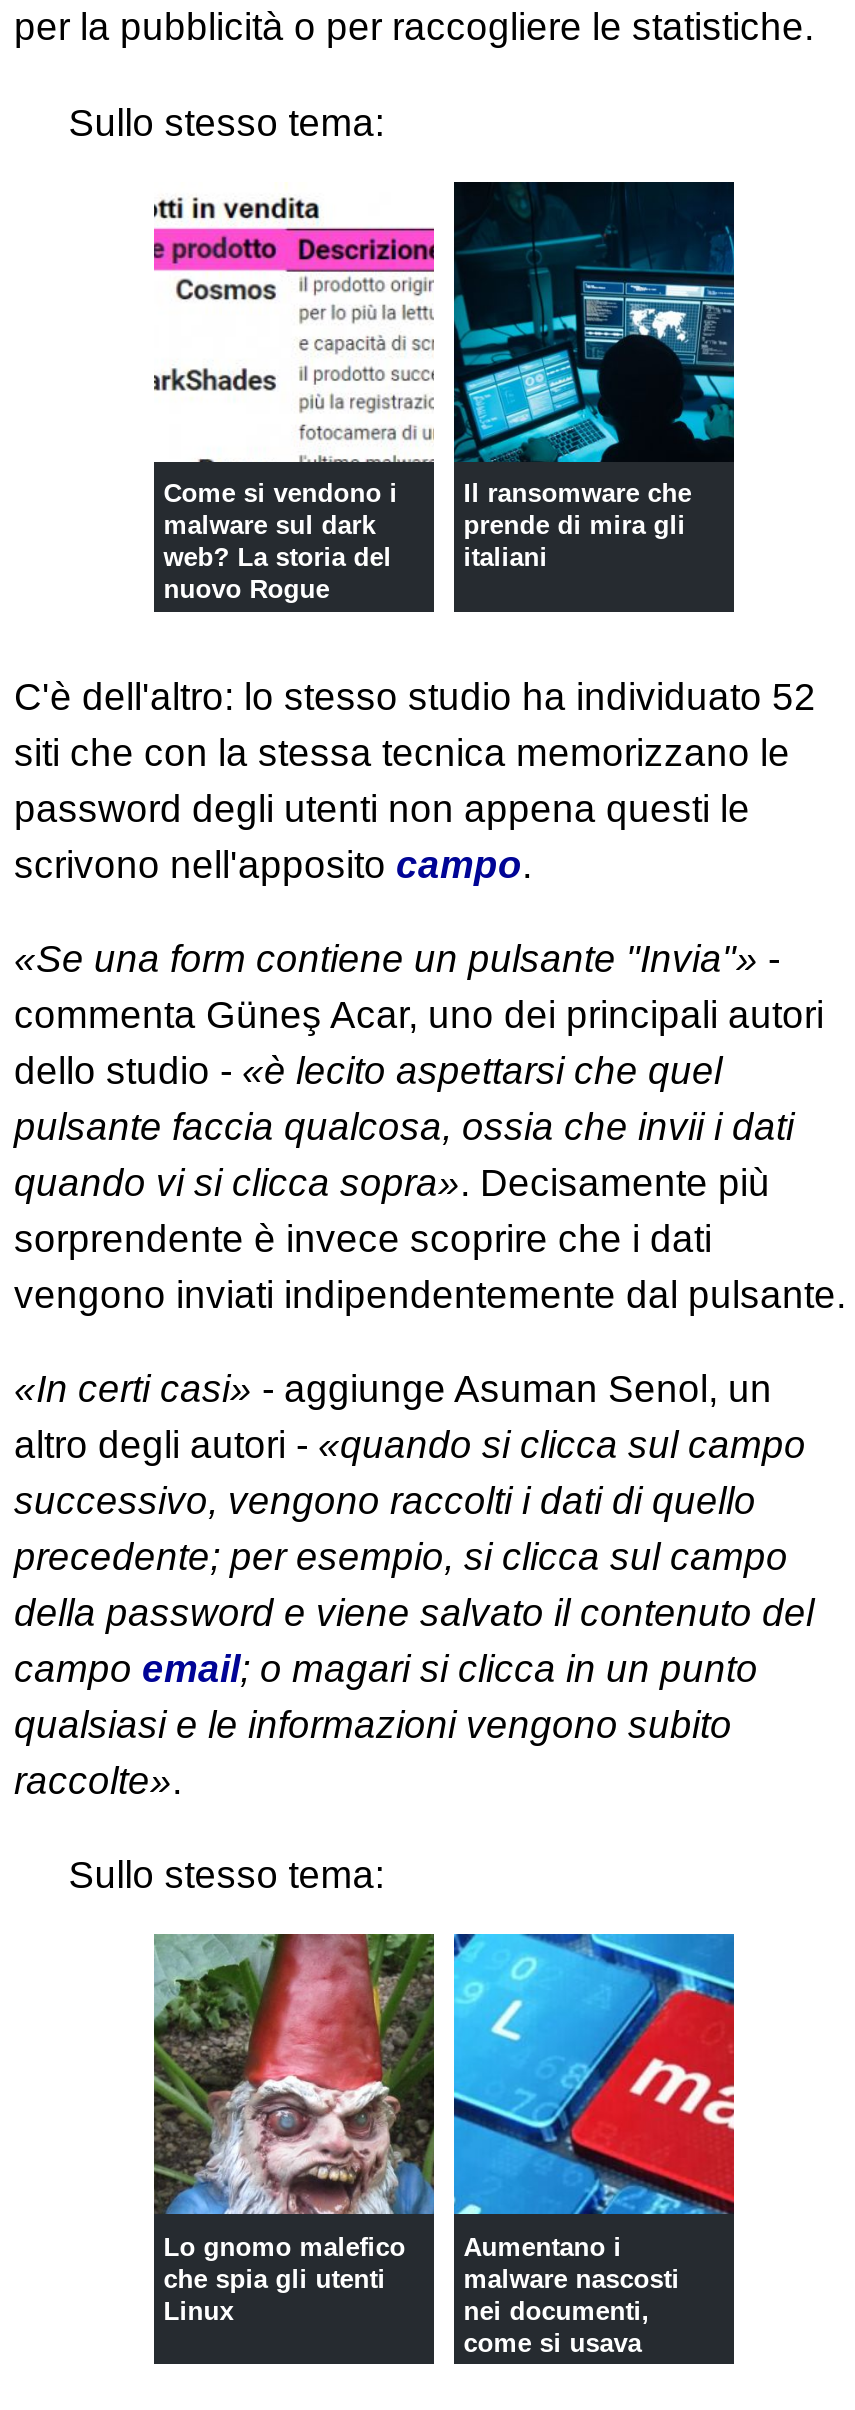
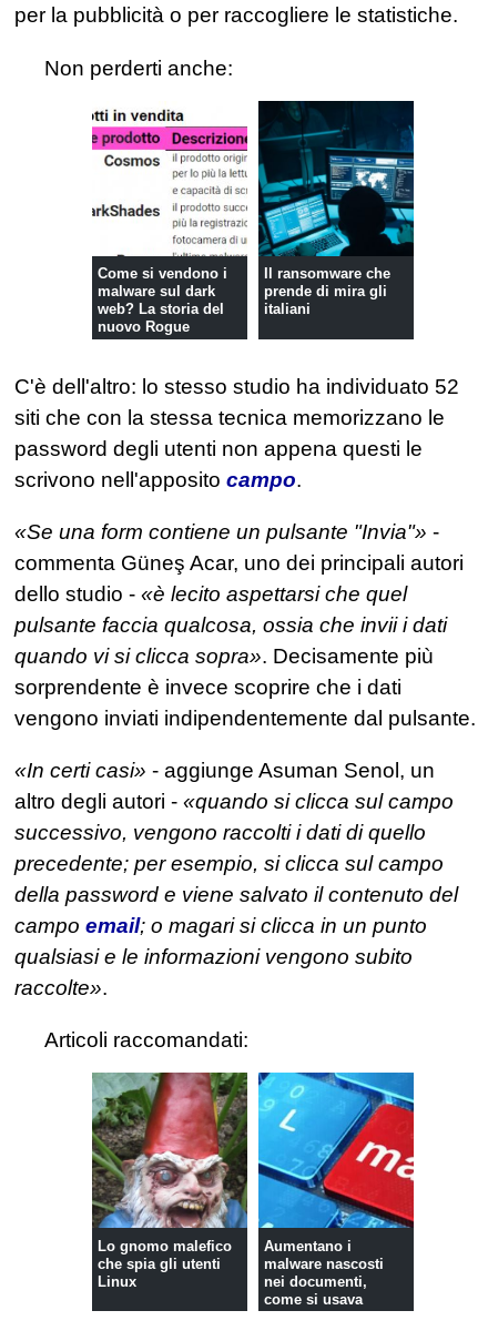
[68,101,384,143] Sullo stesso tema: -> [45,56,233,80] Non perderti anche:
[68,1855,384,1897] Sullo stesso tema: -> [45,1029,249,1052] Articoli raccomandati:

